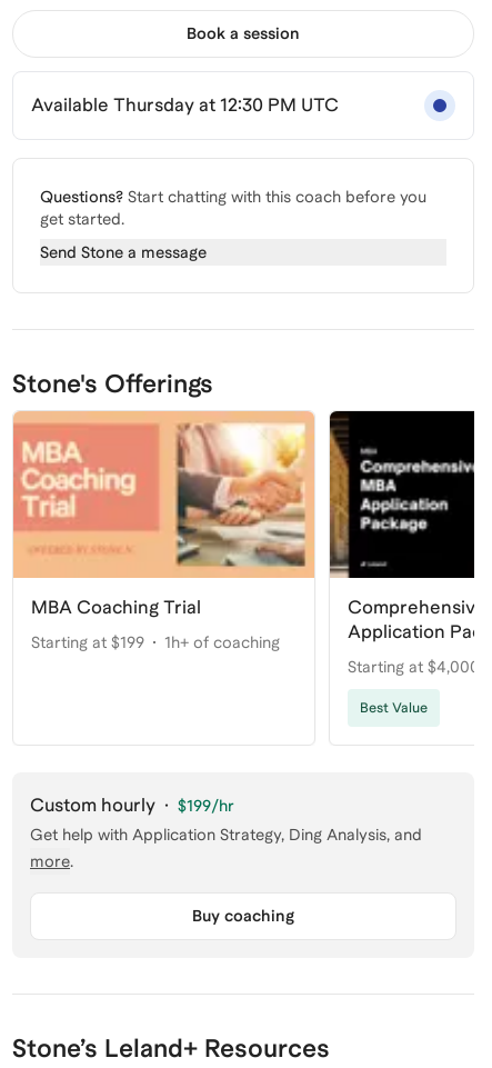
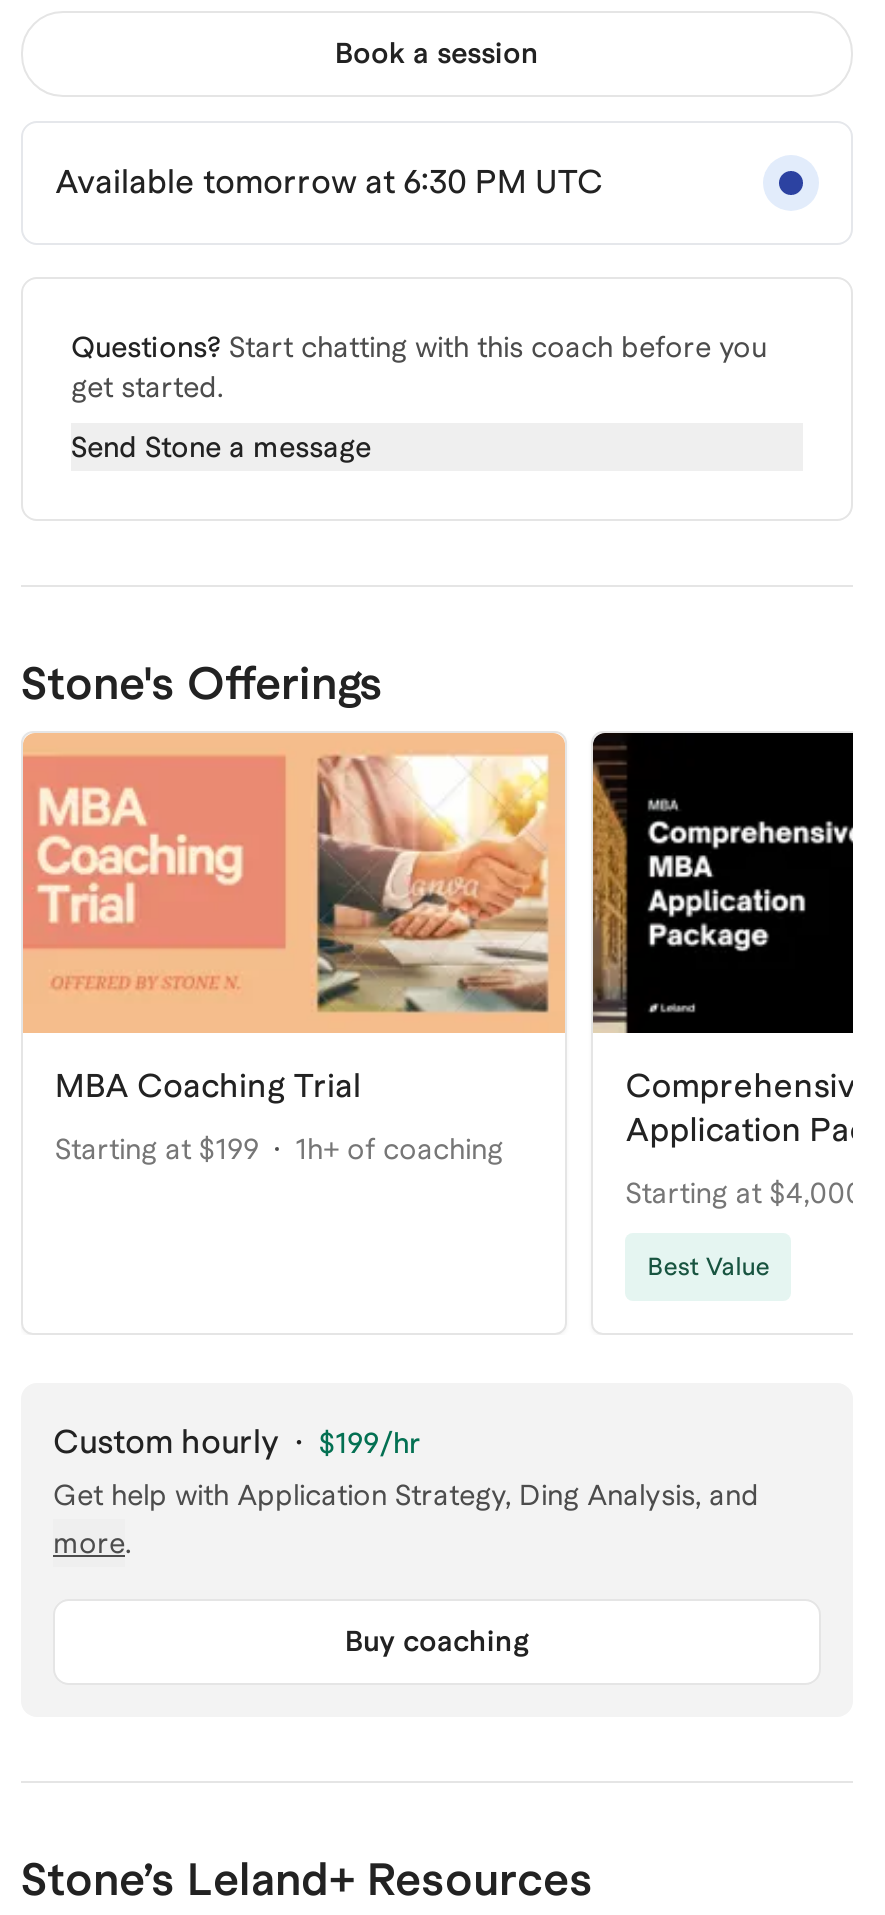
[31,94,339,116] Available Thursday at 12:30 PM UTC -> [55,163,603,201] Available tomorrow at 6:30 PM UTC

